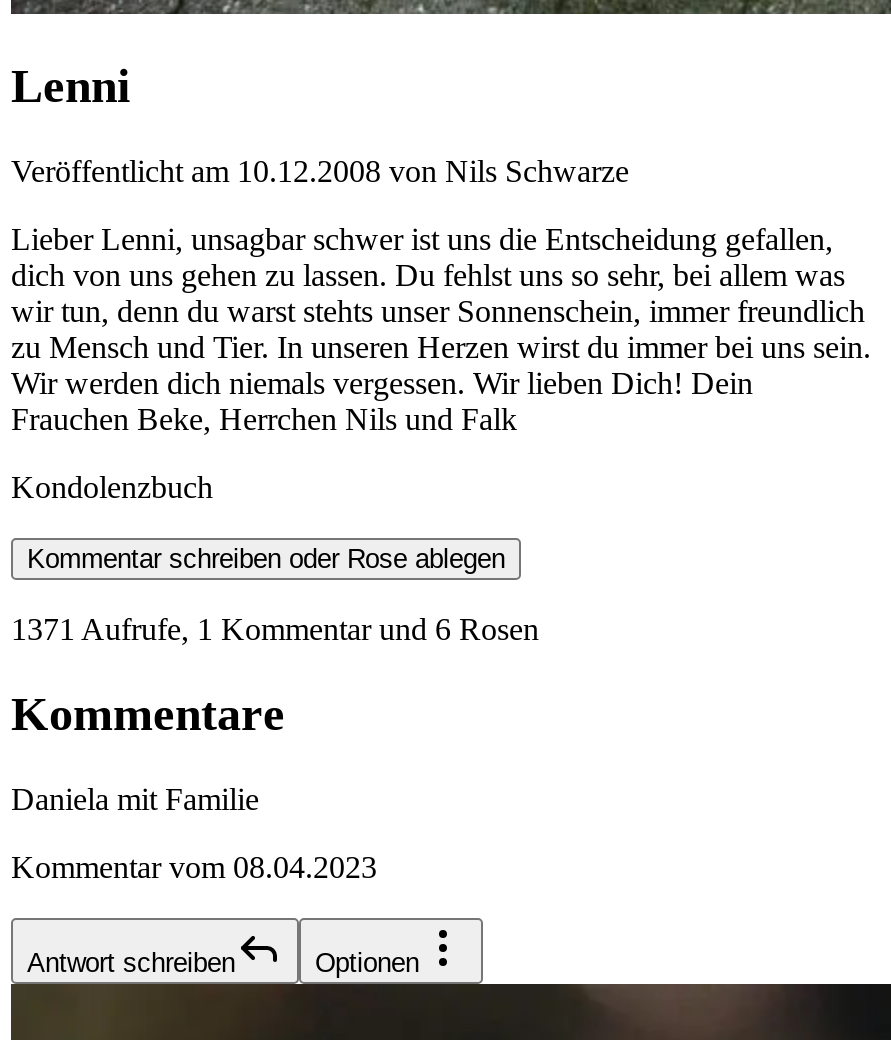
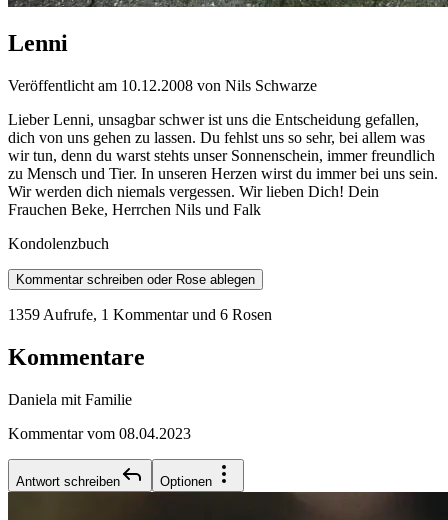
[11,613,539,647] 1371 Aufrufe, 1 Kommentar und 6 Rosen -> [8,306,272,323] 1359 Aufrufe, 1 Kommentar und 6 Rosen

